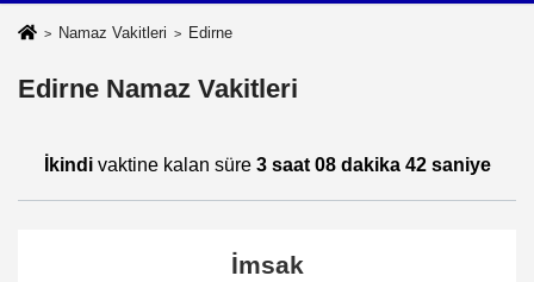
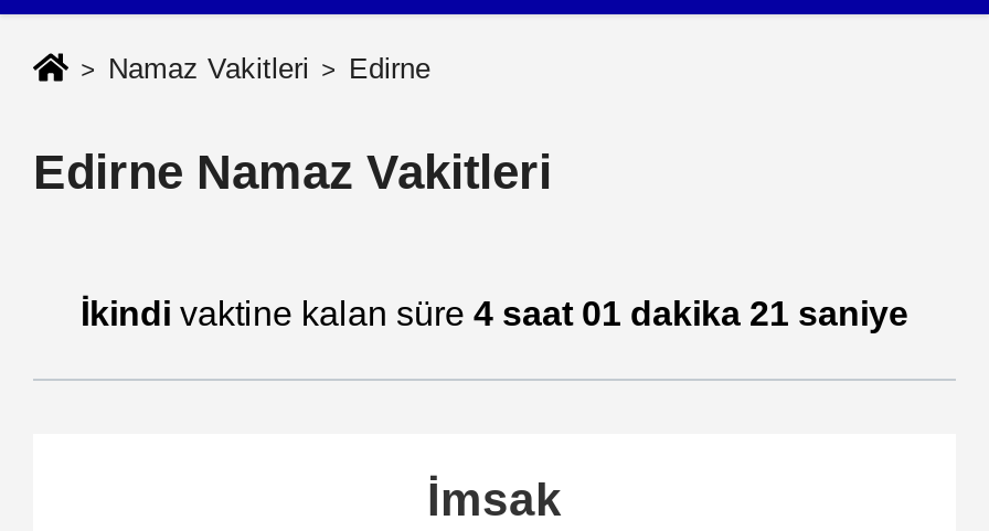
[44,155,490,175] İkindi vaktine kalan süre 3 saat 08 dakika 42 saniye -> [81,296,908,333] İkindi vaktine kalan süre 4 saat 01 dakika 21 saniye

